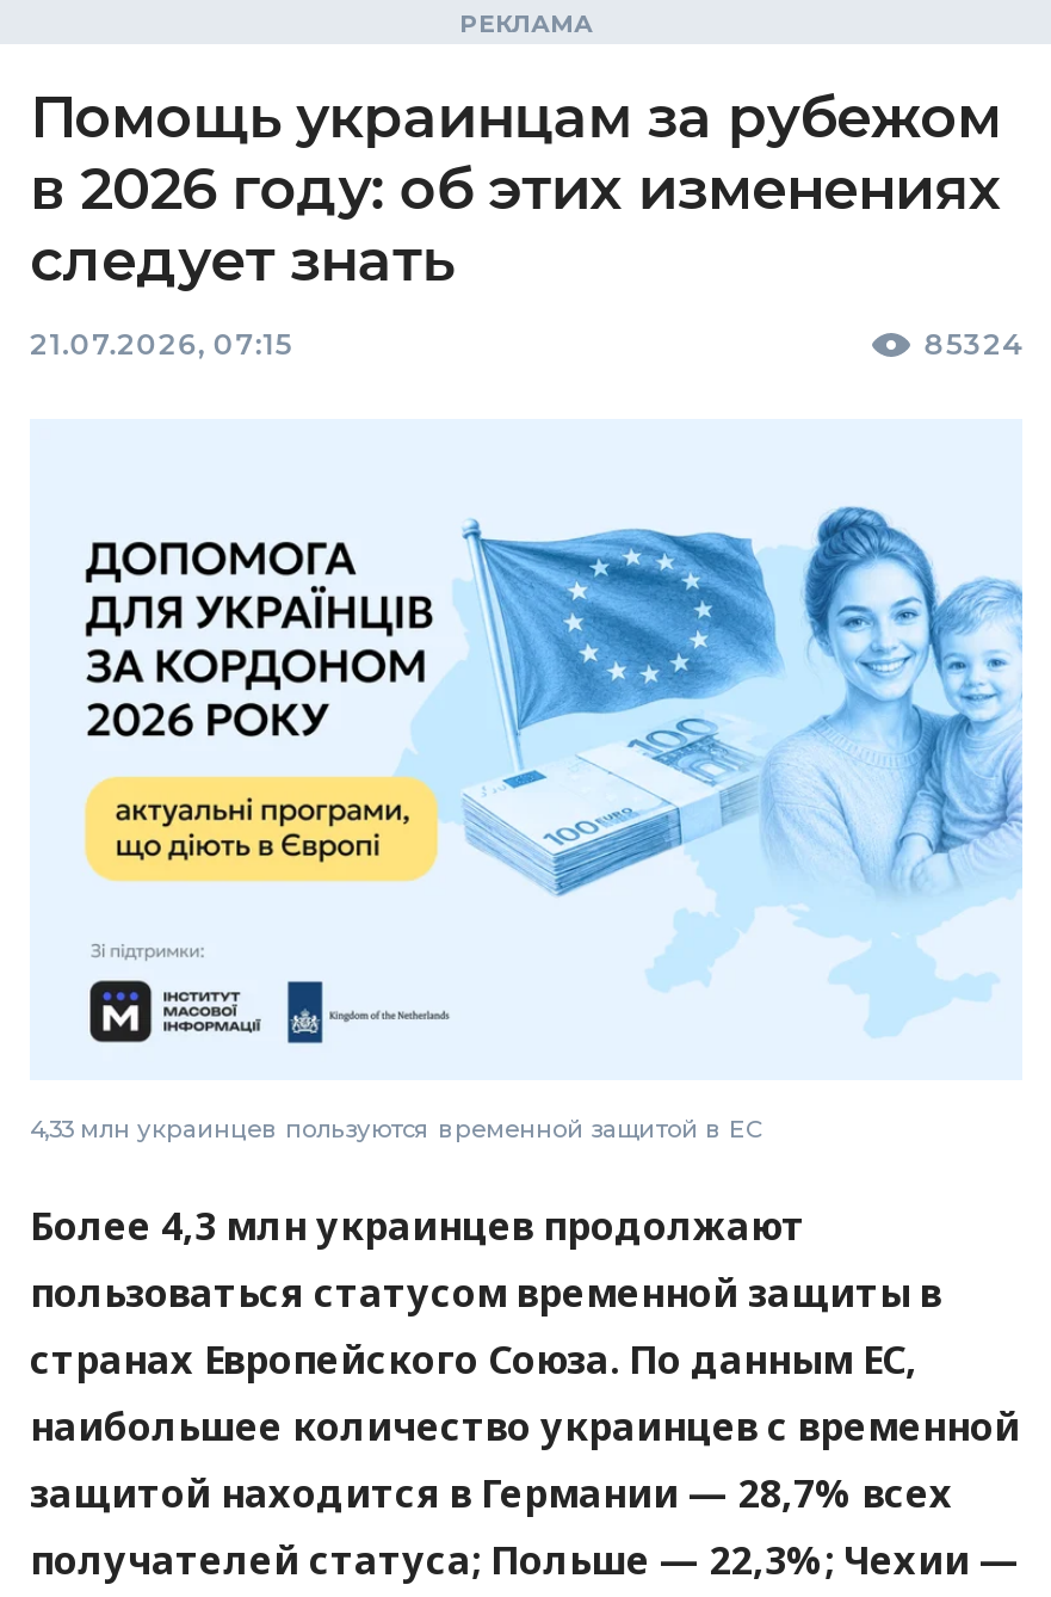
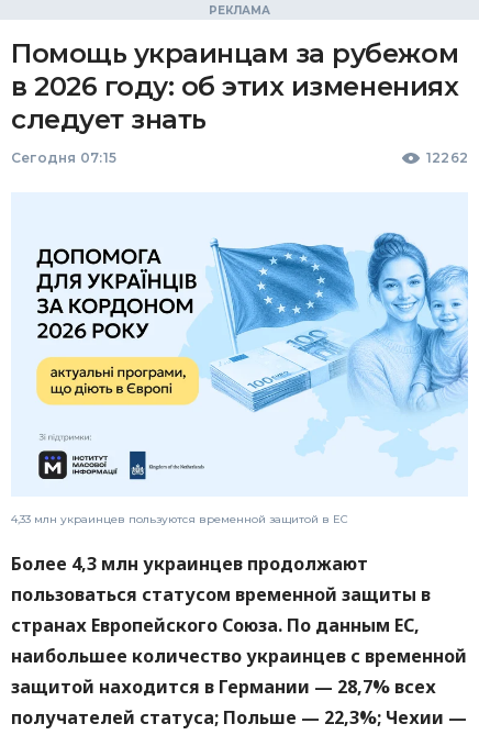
[30,326,1022,362] 21.07.2026, 07:15 | 85324 -> [11,149,468,166] Сегодня 07:15 | 12262

